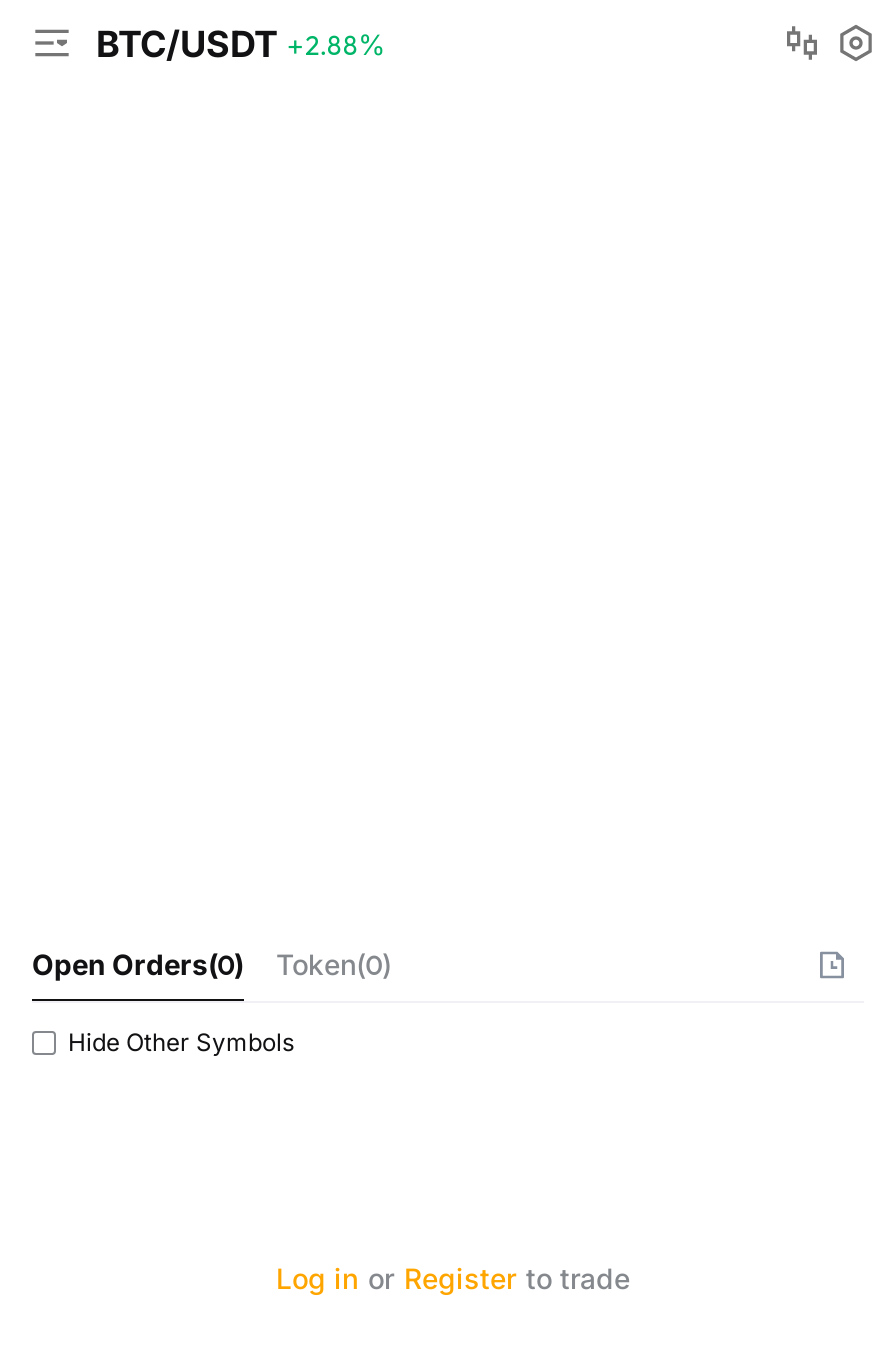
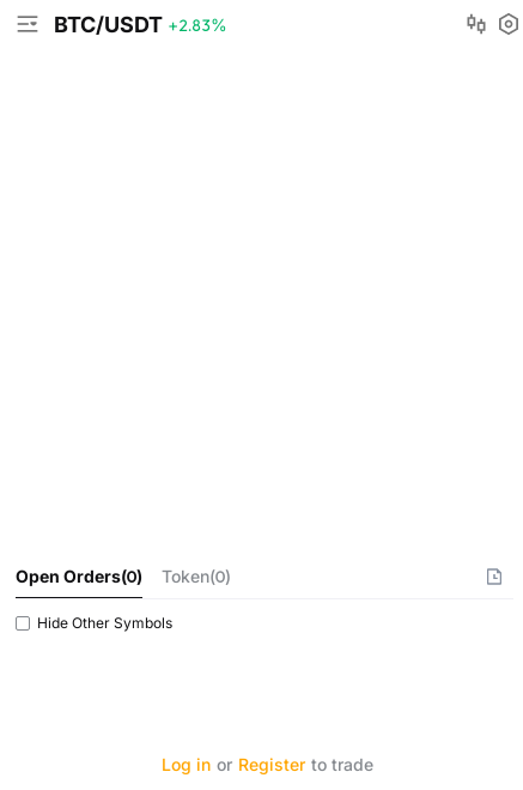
[96,22,386,64] BTC/USDT +2.88% -> [54,11,227,37] BTC/USDT +2.83%

